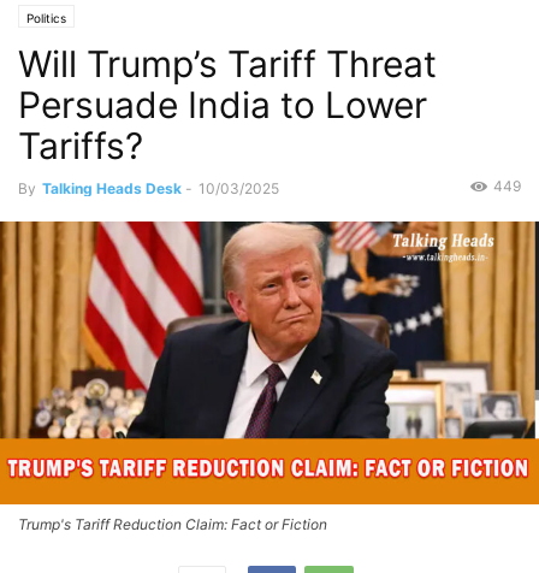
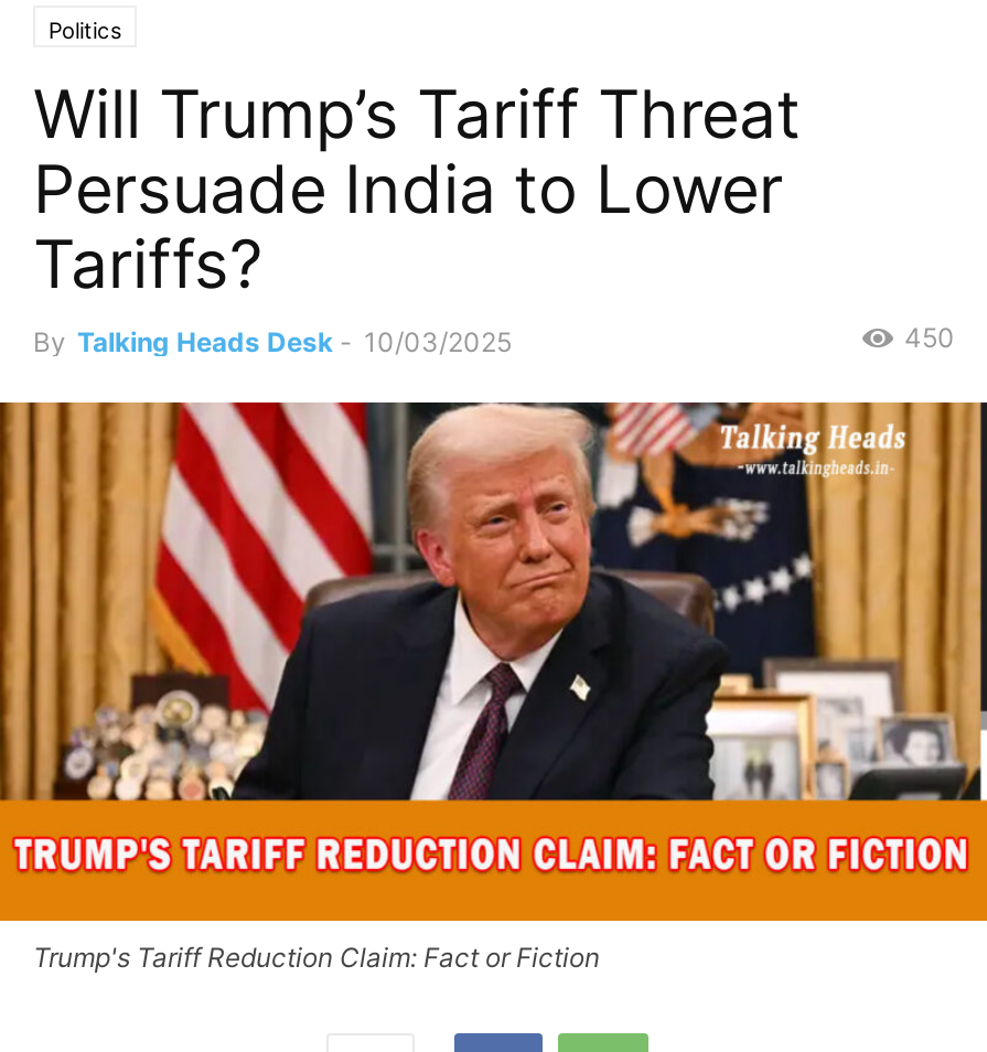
[493,177,521,195] 449 -> [904,321,955,354] 450

